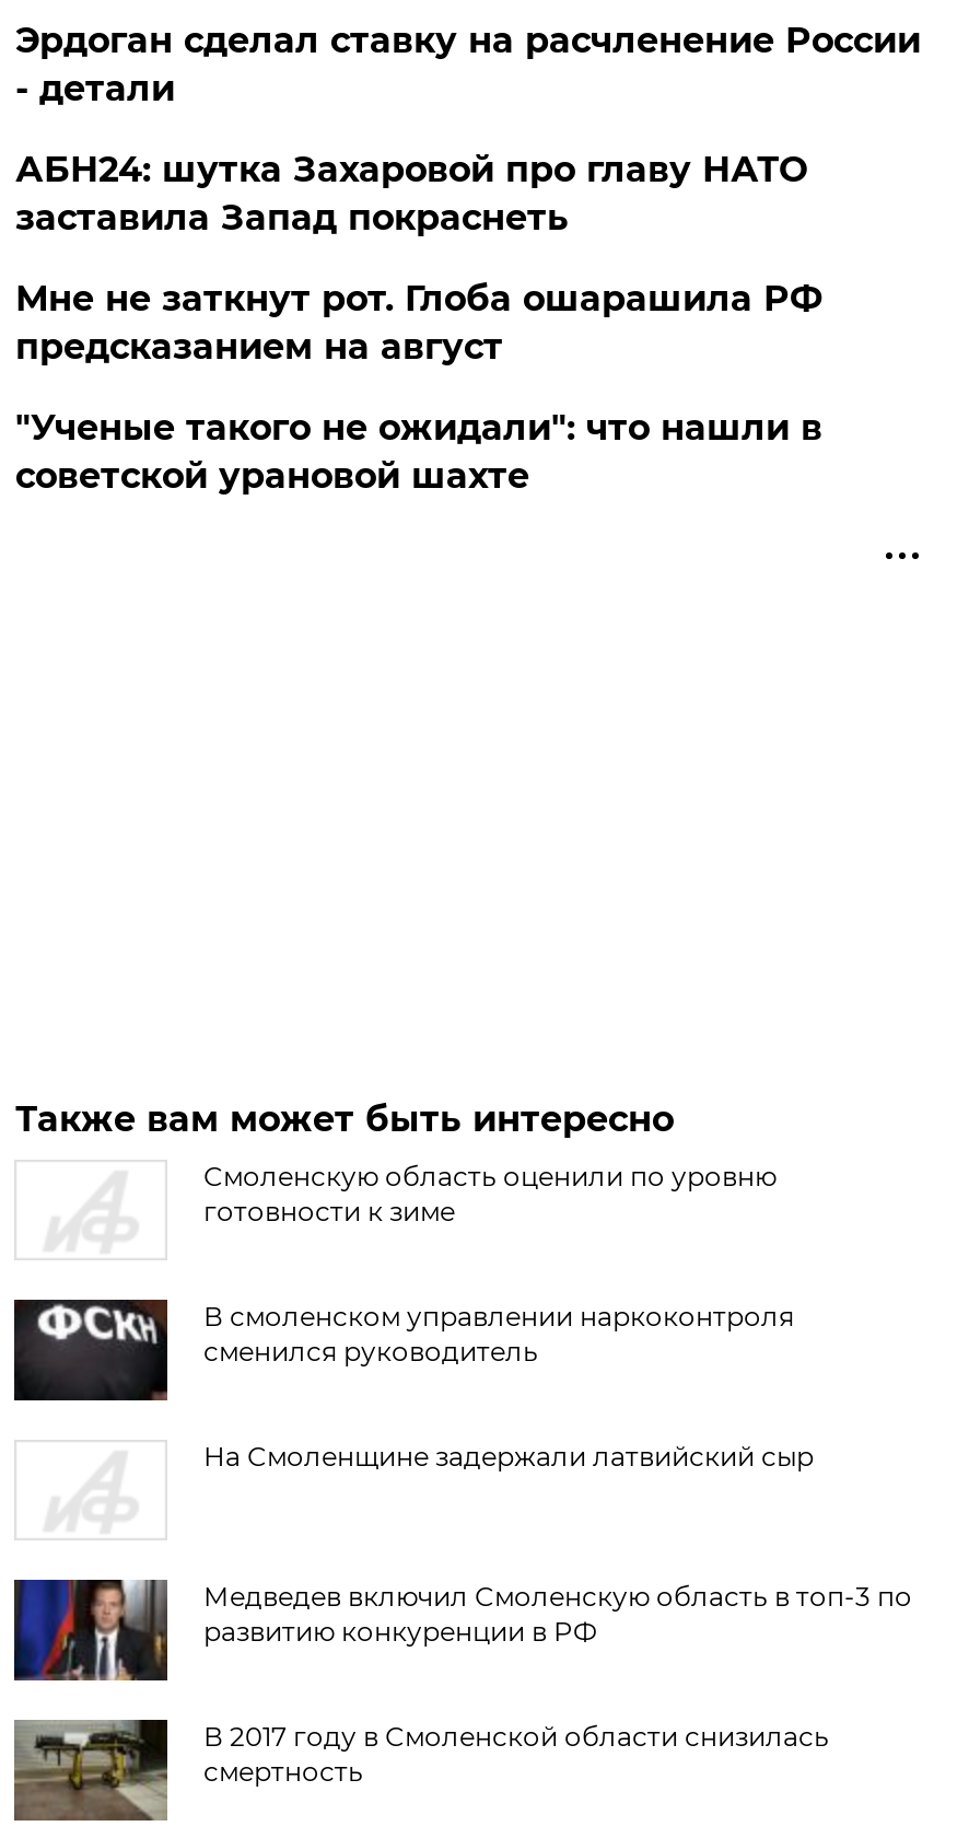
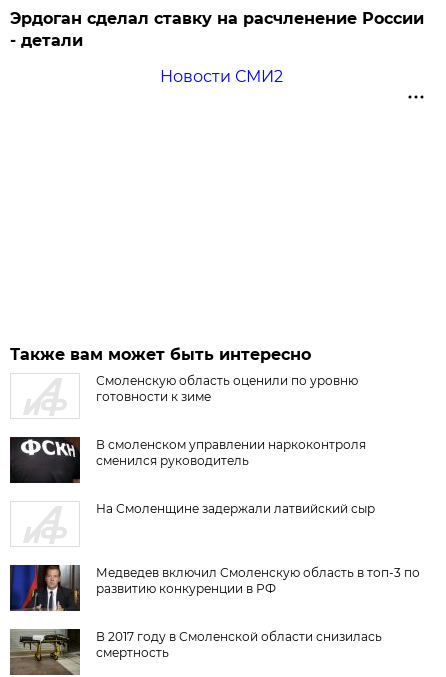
[15,149,822,496] АБН24: шутка Захаровой про главу НАТО | заставила Запад покраснеть | Мне не заткнут рот. Глоба ошарашила РФ | предсказанием на август | "Ученые такого не ожидали": что нашли в | советской урановой шахте -> [160,67,283,86] Новости СМИ2

